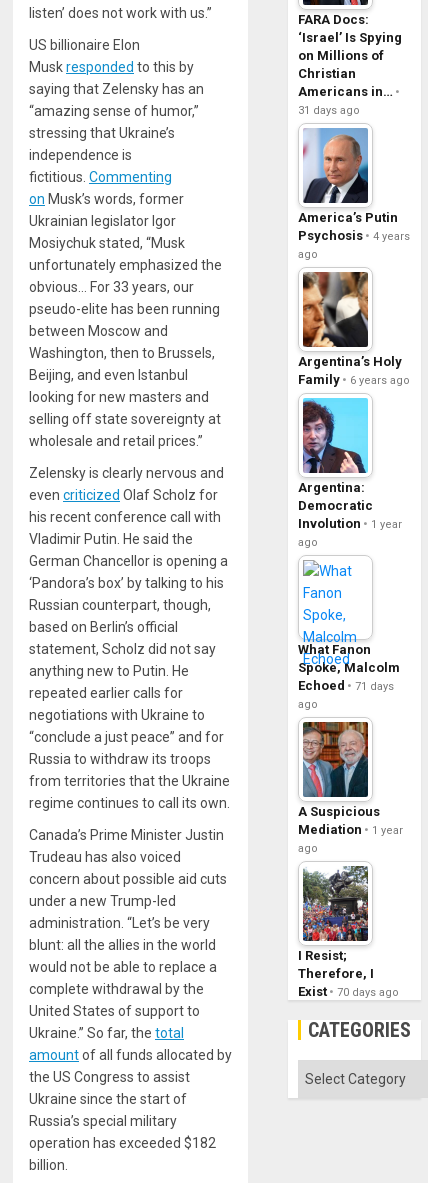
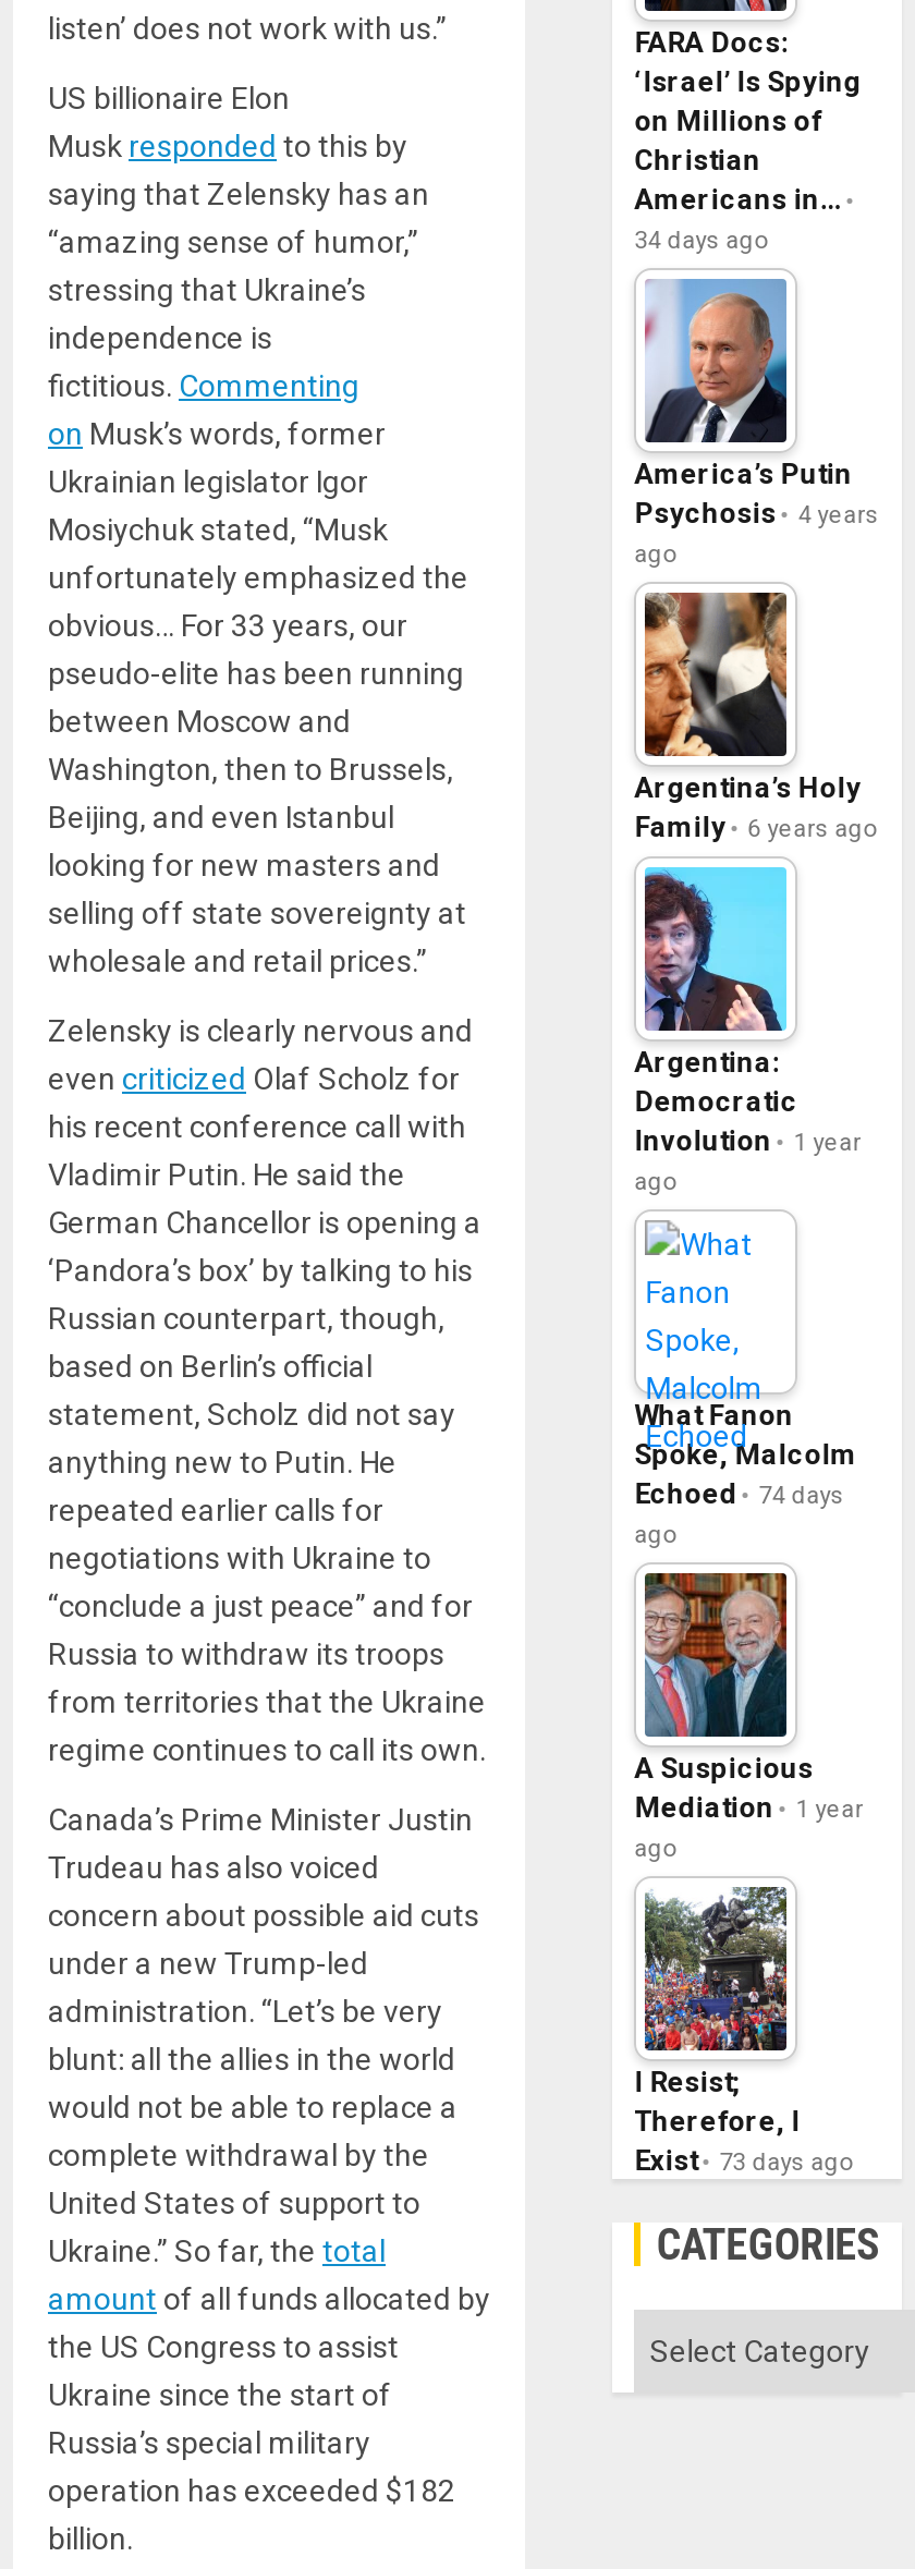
[298,103,360,116] 31 days ago -> [635,226,770,254] 34 days ago
[298,677,394,692] Echoed 71 days -> [635,1476,844,1509] Echoed 74 days
[298,983,399,998] Exist 70 days ago -> [635,2143,855,2176] Exist 73 days ago

